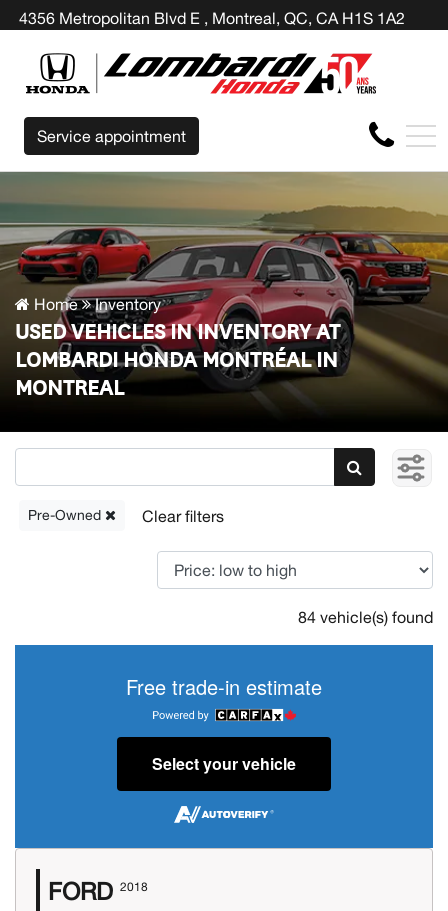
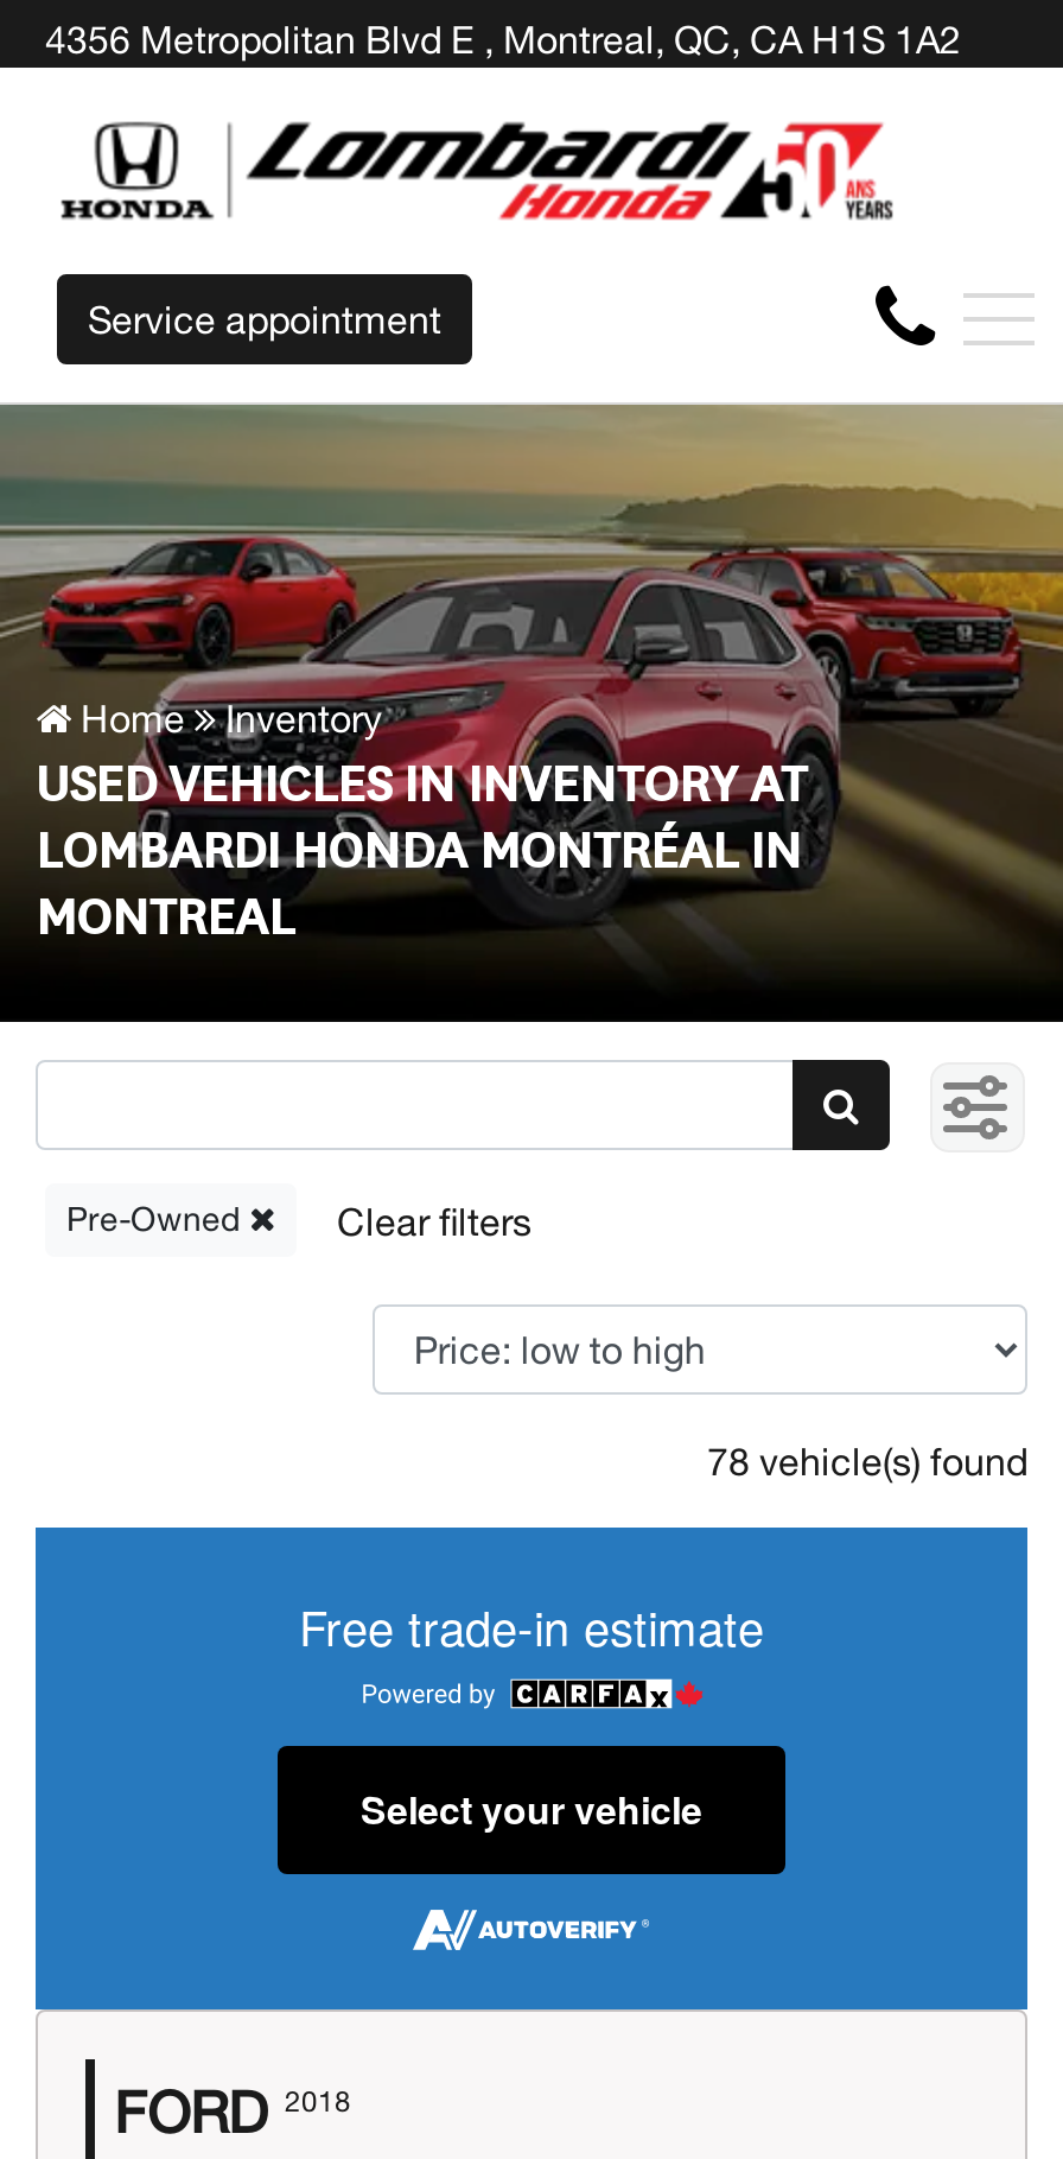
[298,608,433,626] 84 vehicle(s) found -> [707,1441,1027,1484] 78 vehicle(s) found

